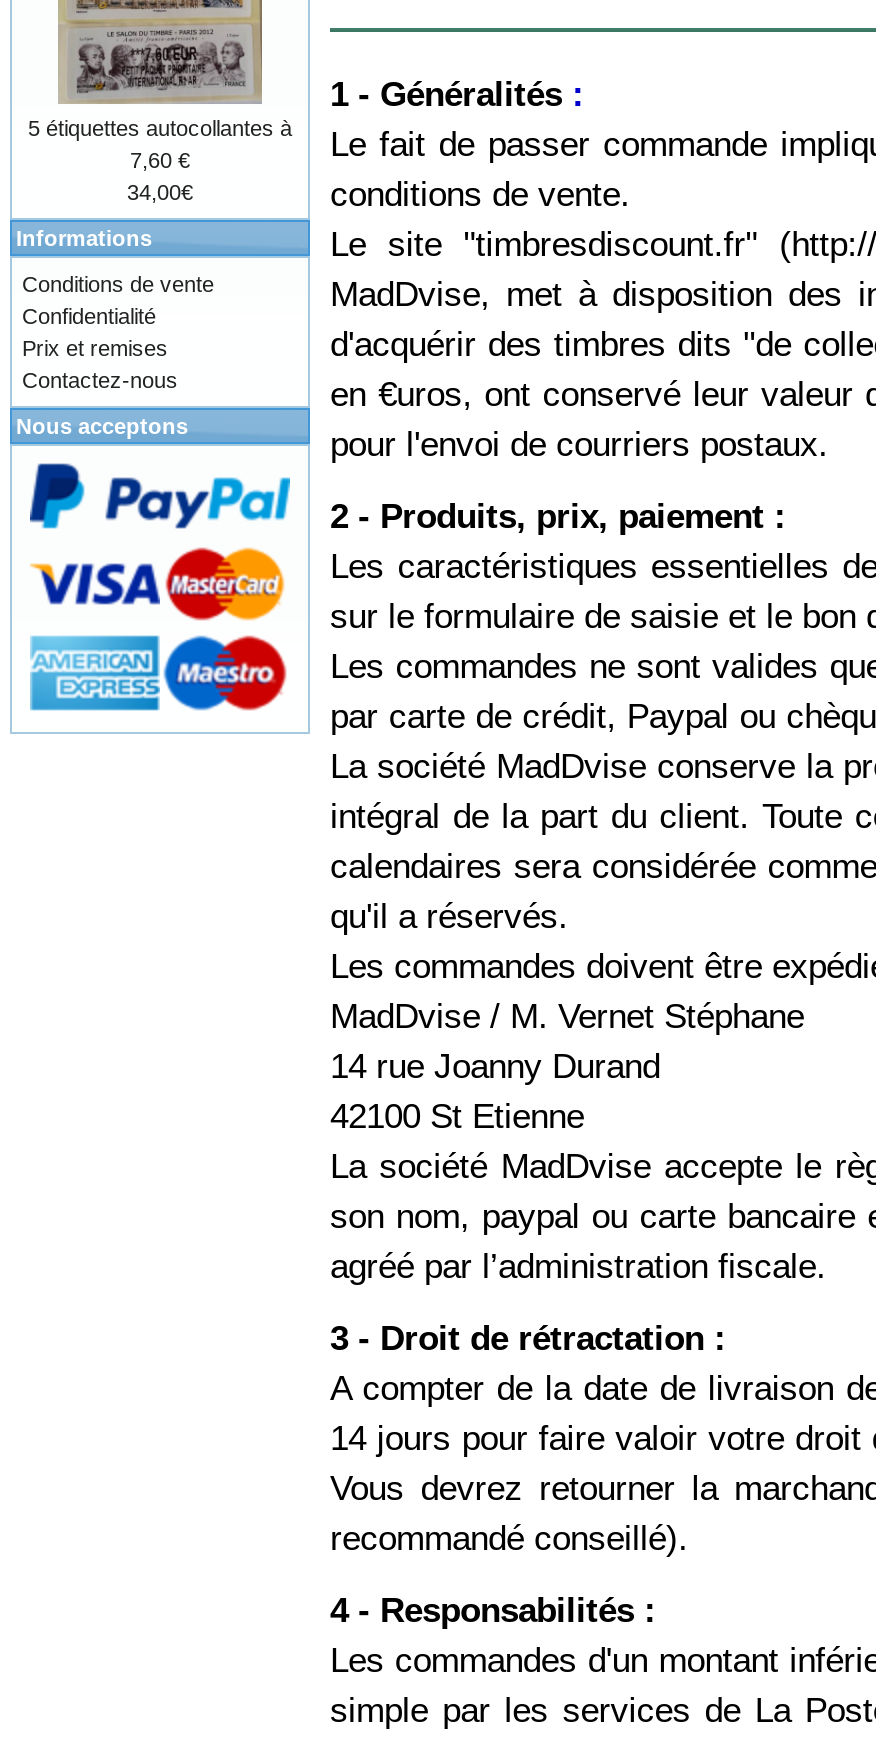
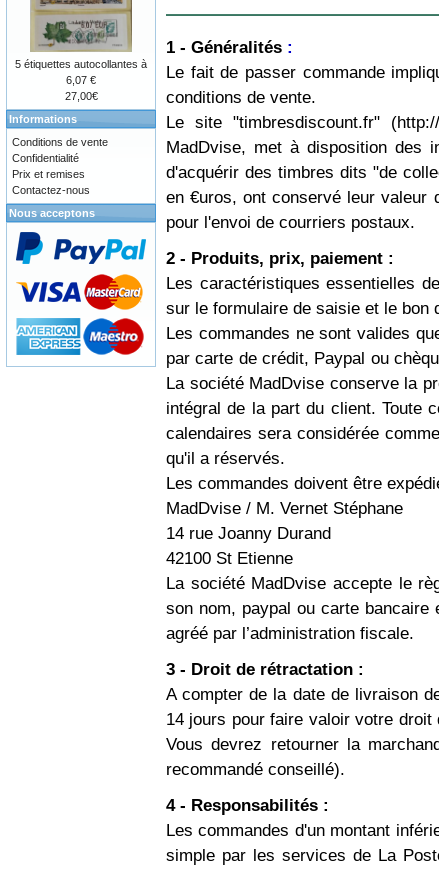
[76,22,246,172] [image] | 7,60 € -> [40,9,131,86] [image] | 6,07 €
[127,180,193,204] 34,00€ -> [64,90,97,102] 27,00€

